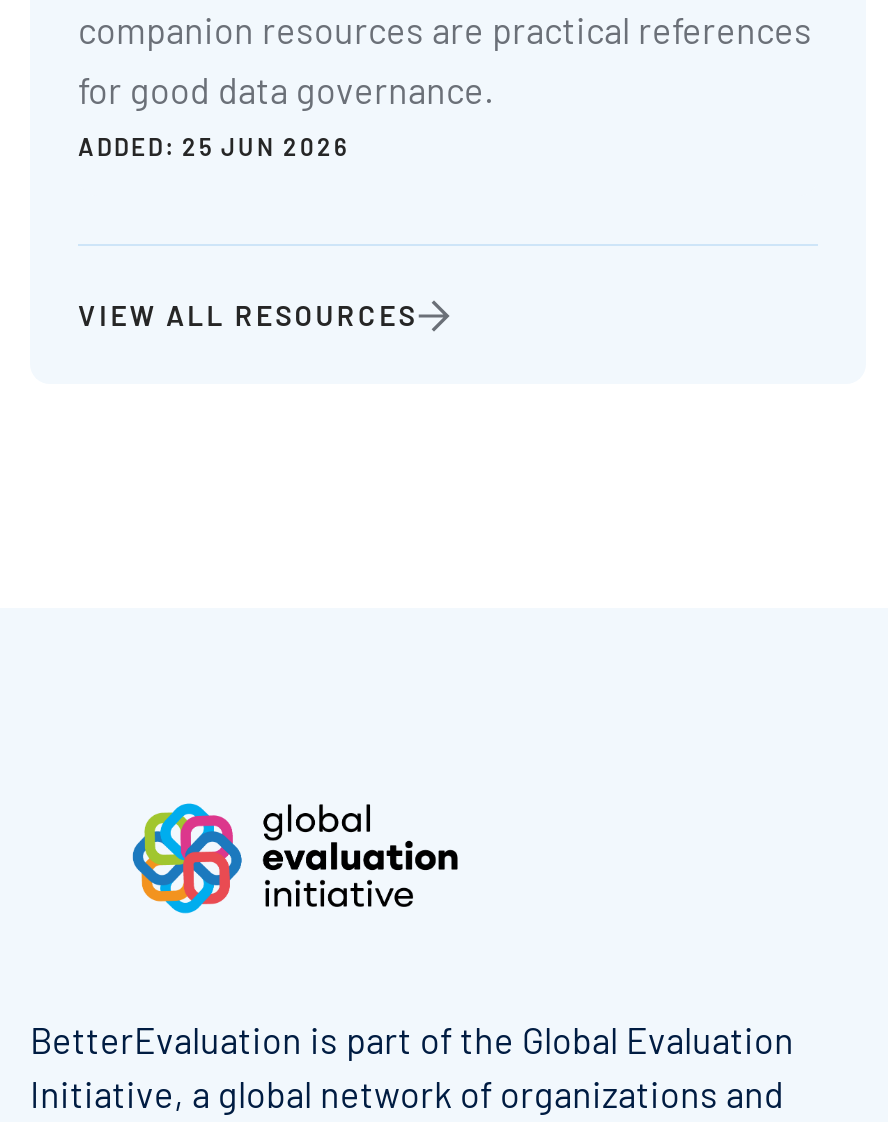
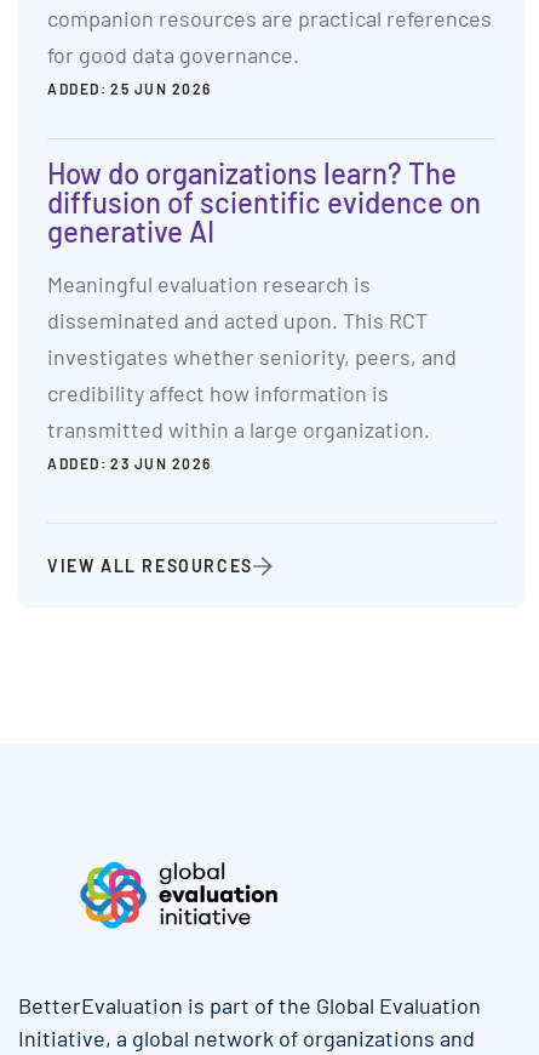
none -> [47,155,481,472] How do organizations learn? The | diffusion of scientific evidence on | generative AI | Meaningful evaluation research is | disseminated and acted upon. This RCT | investigates whether seniority, peers, and | credibility affect how information is | transmitted within a large organization. | ADDED: 23 JUN 2026

